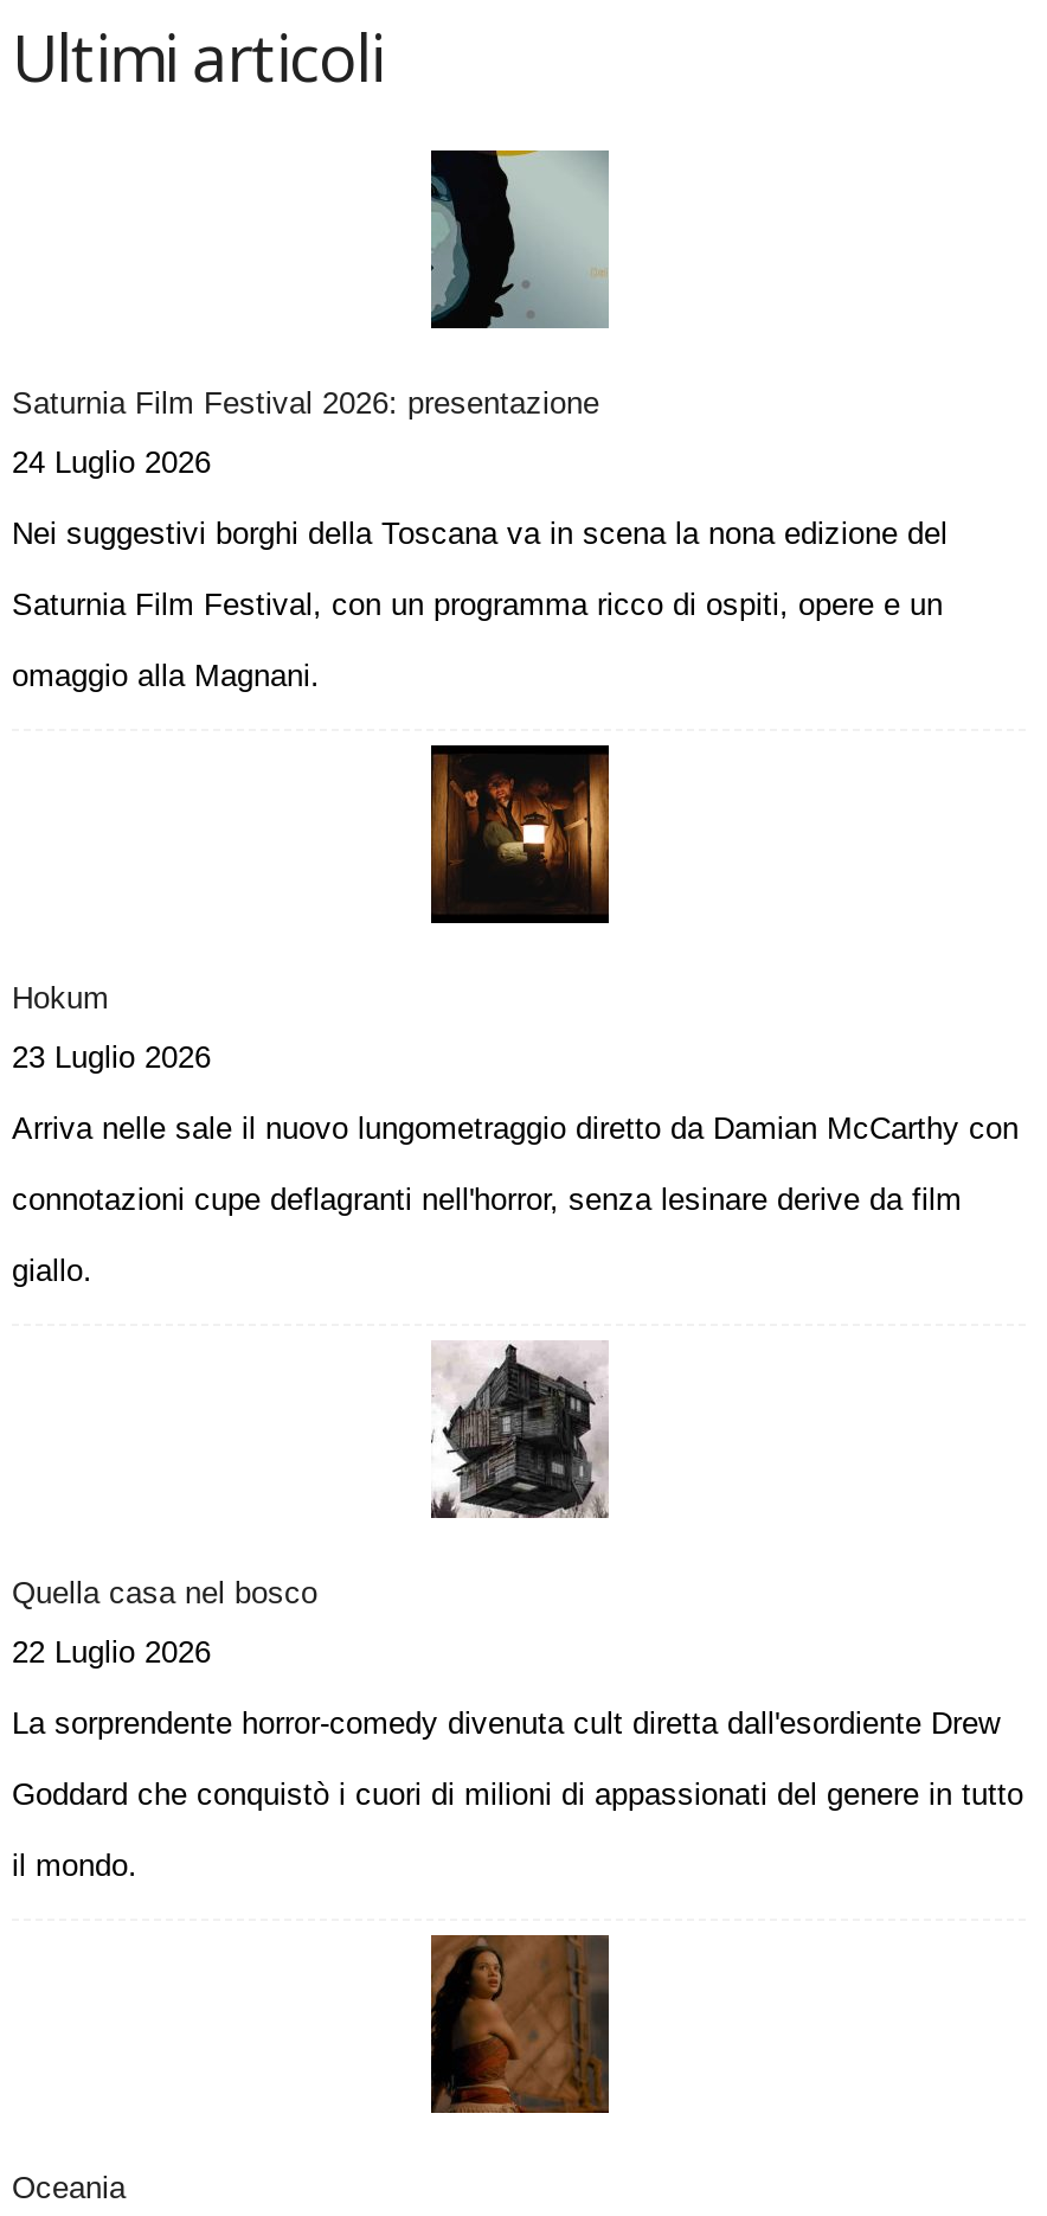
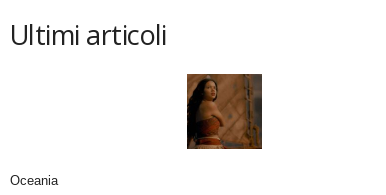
[12,148,948,693] [image] | Saturnia Film Festival 2026: presentazione | 24 Luglio 2026 | Nei suggestivi borghi della Toscana va in scena la nona edizione del | Saturnia Film Festival, con un programma ricco di ospiti, opere e un | omaggio alla Magnani. -> none
[12,743,1019,1288] [image] | Hokum | 23 Luglio 2026 | Arriva nelle sale il nuovo lungometraggio diretto da Damian McCarthy con | connotazioni cupe deflagranti nell'horror, senza lesinare derive da film | giallo. -> none
[12,1340,1023,1883] [image] | Quella casa nel bosco | 22 Luglio 2026 | La sorprendente horror-comedy divenuta cult diretta dall'esordiente Drew | Goddard che conquistò i cuori di milioni di appassionati del genere in tutto | il mondo. -> none

